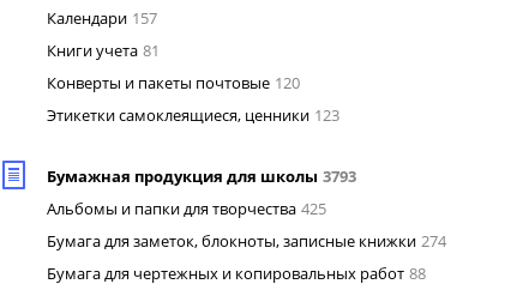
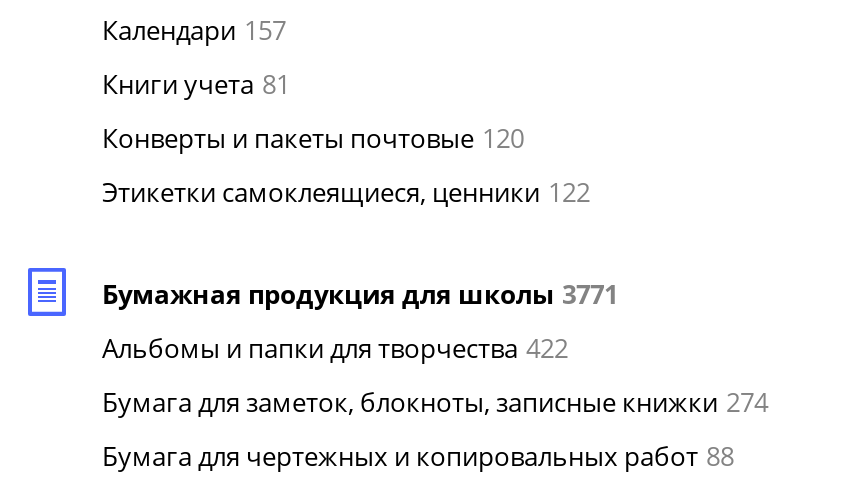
[47,104,339,126] Этикетки самоклеящиеся, ценники 123 -> [102,174,590,210] Этикетки самоклеящиеся, ценники 122
[47,165,356,187] Бумажная продукция для школы 3793 -> [102,276,618,312] Бумажная продукция для школы 3771
[47,198,326,219] Альбомы и папки для творчества 425 -> [102,330,568,366] Альбомы и папки для творчества 422

